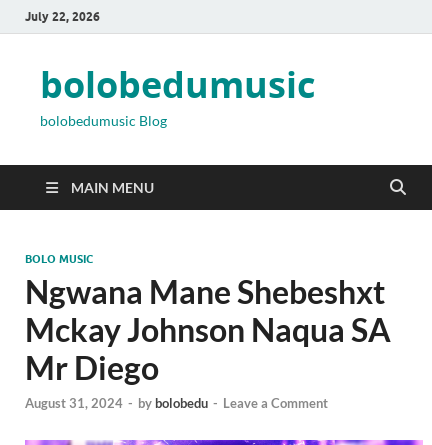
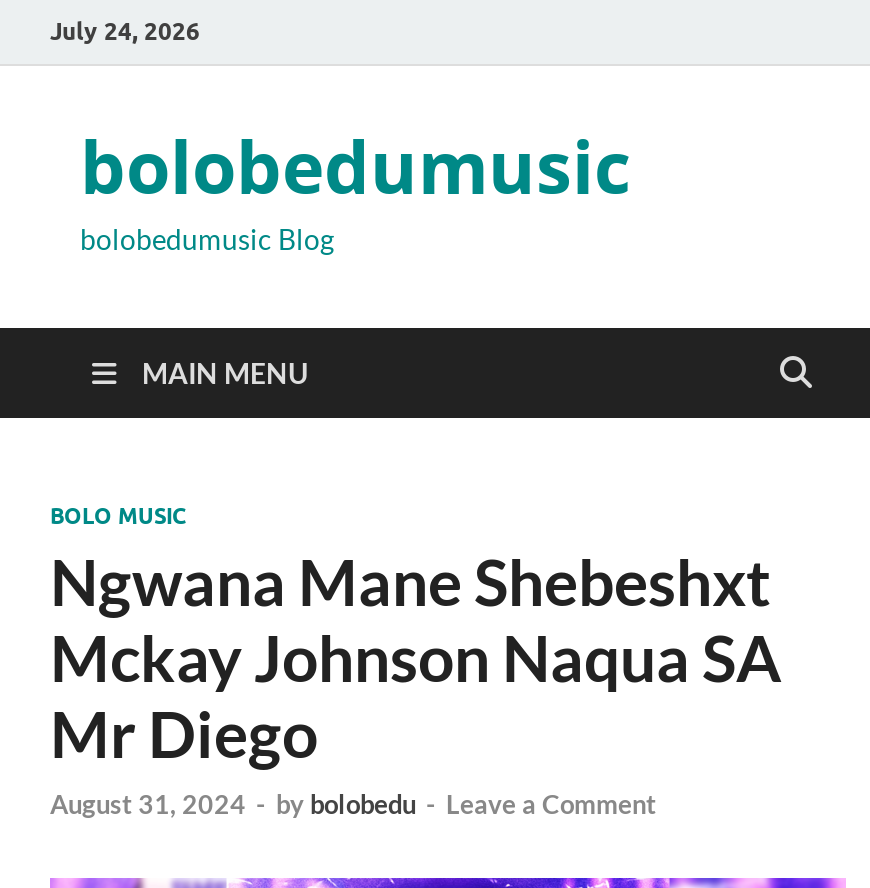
[25,8,100,23] July 22, 2026 -> [50,15,200,45] July 24, 2026

